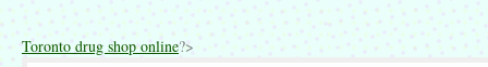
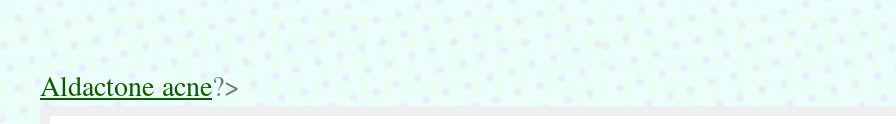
[22,36,179,56] Toronto drug shop online -> [40,66,212,104] Aldactone acne

